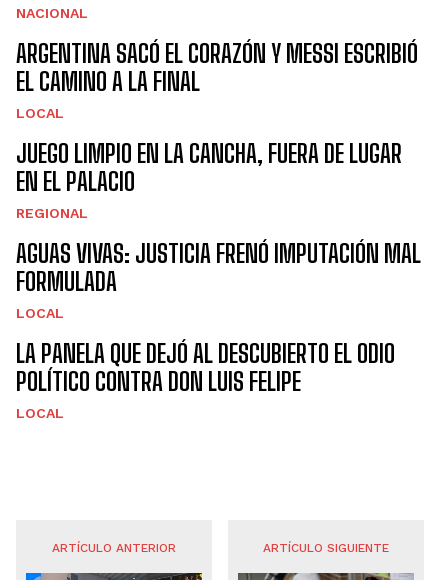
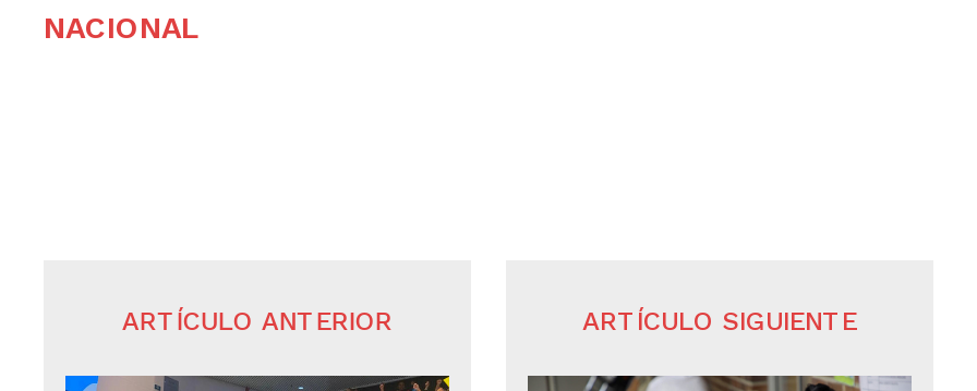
[16,39,421,421] ARGENTINA SACÓ EL CORAZÓN Y MESSI ESCRIBIÓ | EL CAMINO A LA FINAL | LOCAL | JUEGO LIMPIO EN LA CANCHA, FUERA DE LUGAR | EN EL PALACIO | REGIONAL | AGUAS VIVAS: JUSTICIA FRENÓ IMPUTACIÓN MAL | FORMULADA | LOCAL | LA PANELA QUE DEJÓ AL DESCUBIERTO EL ODIO | POLÍTICO CONTRA DON LUIS FELIPE | LOCAL -> none

